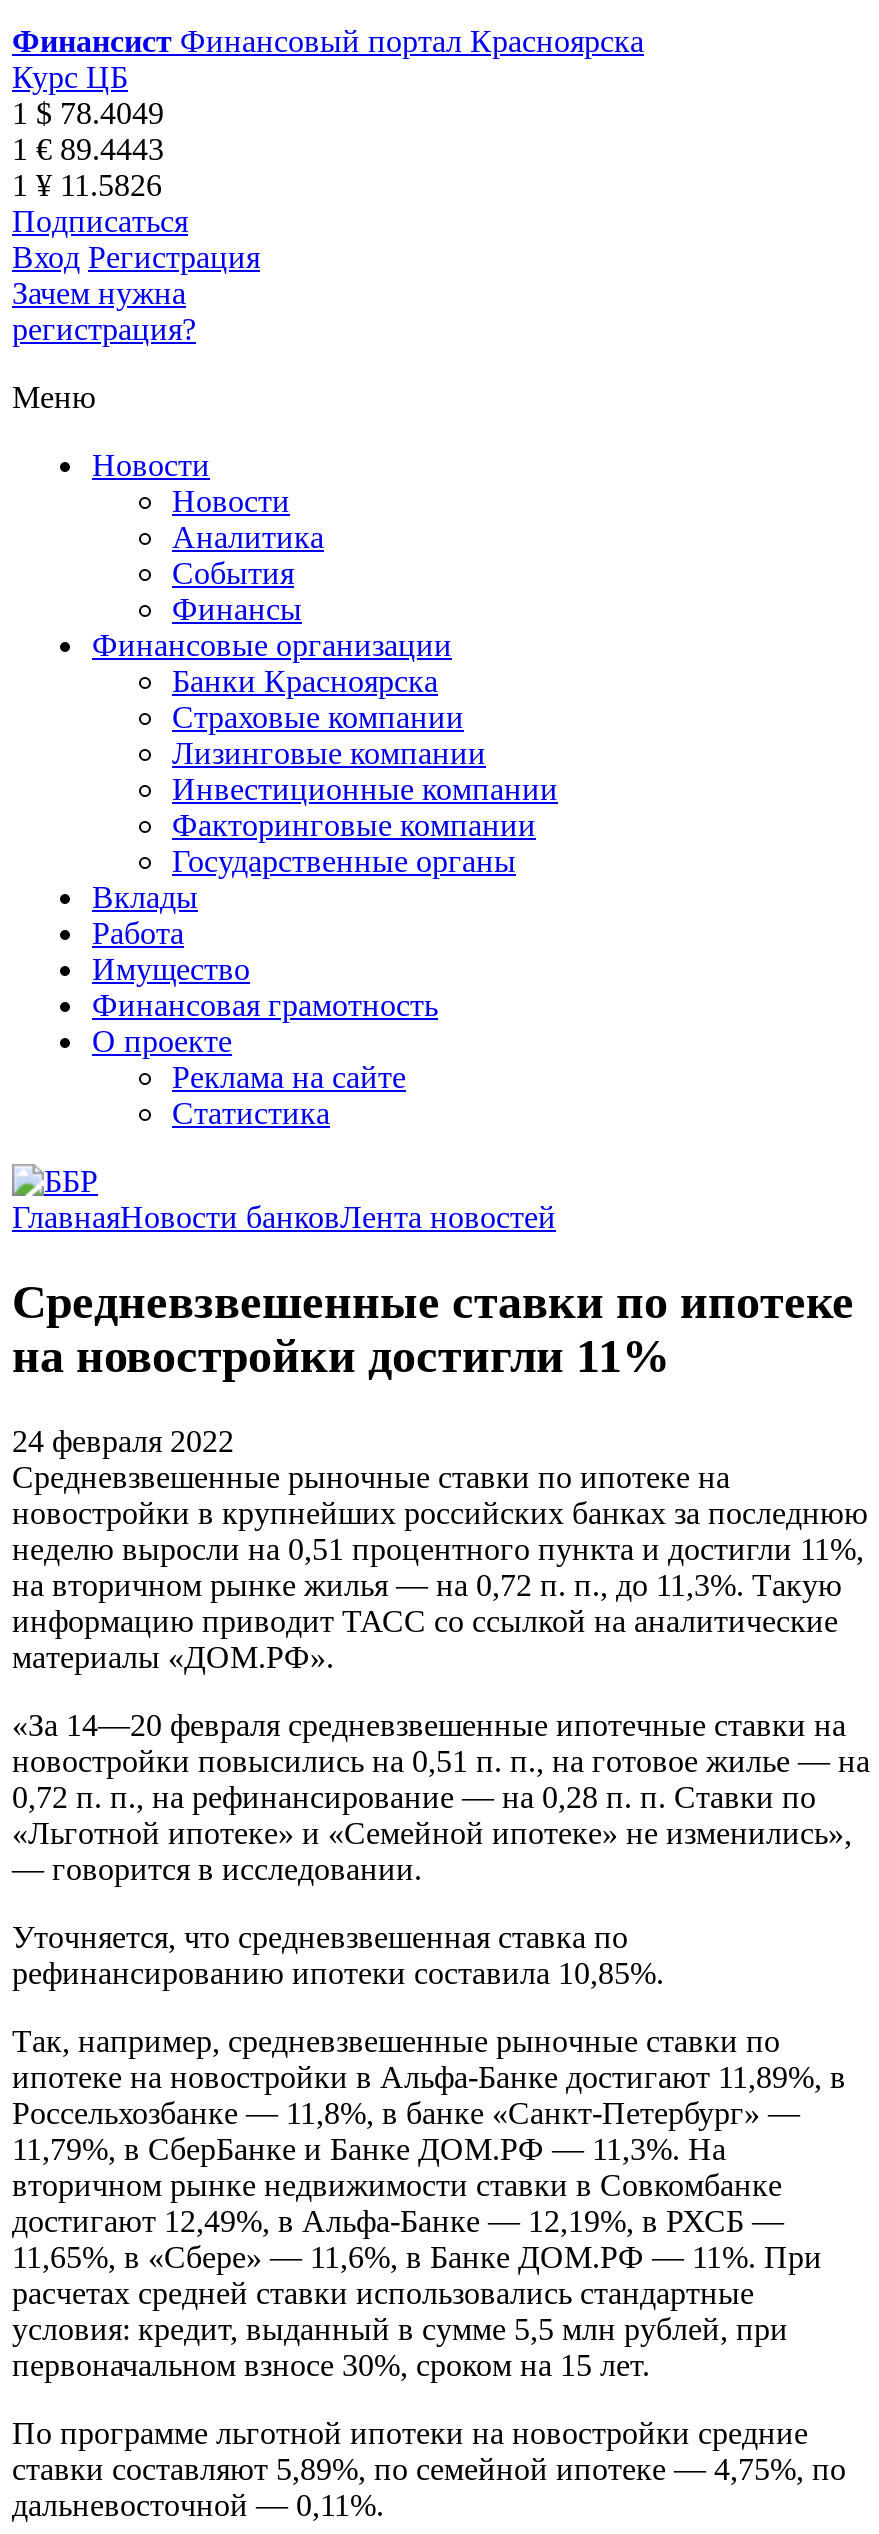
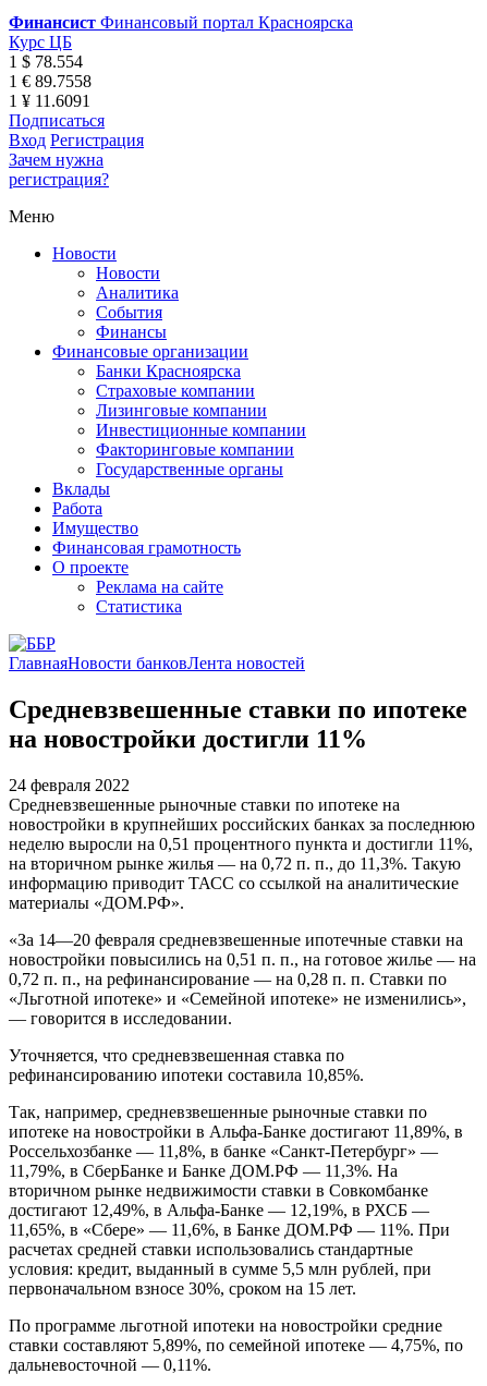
[12,96,164,130] 1 $ 78.4049 -> [9,52,83,71] 1 $ 78.554
[12,132,164,166] 1 € 89.4443 -> [9,72,92,90] 1 € 89.7558
[12,168,162,202] 1 ¥ 11.5826 -> [9,92,90,110] 1 ¥ 11.6091

